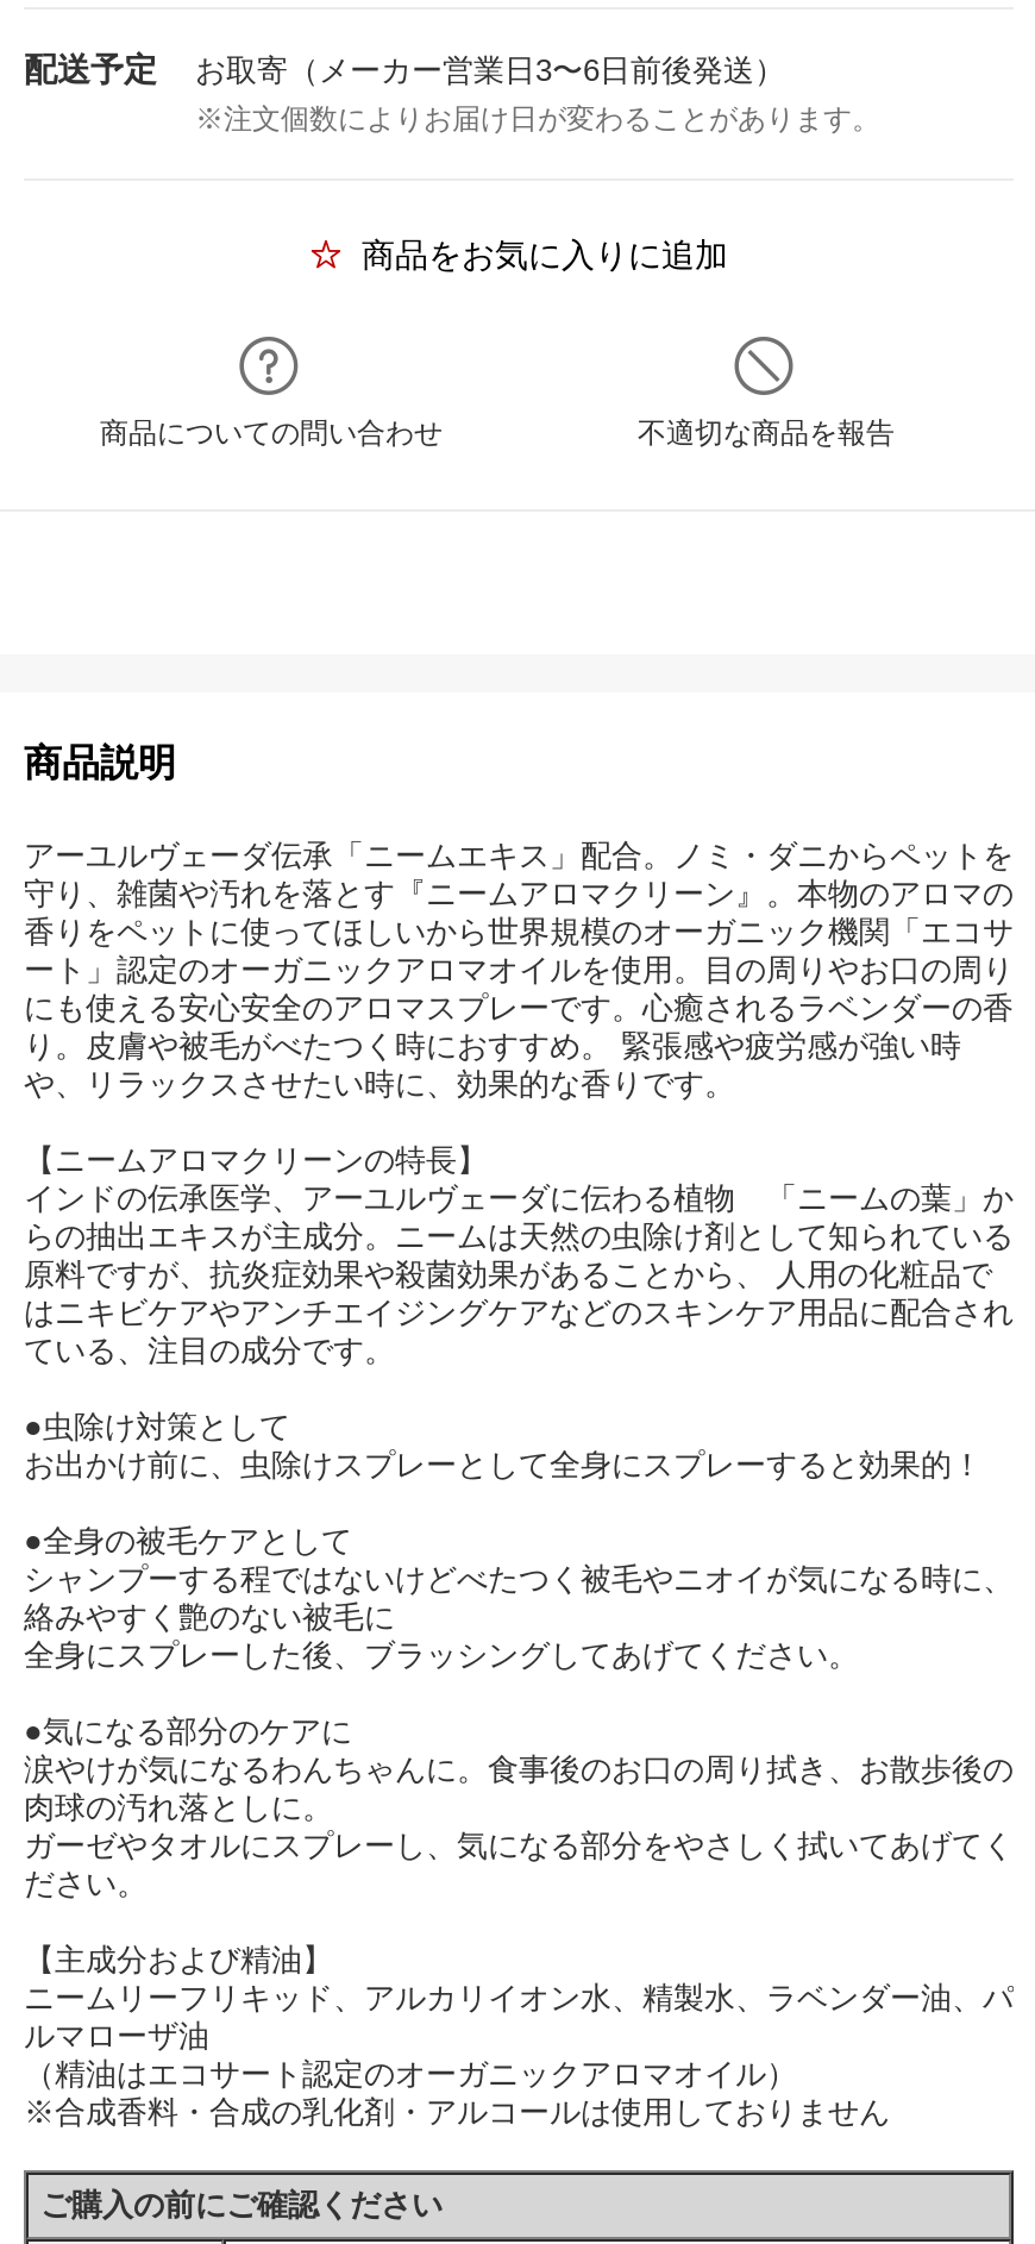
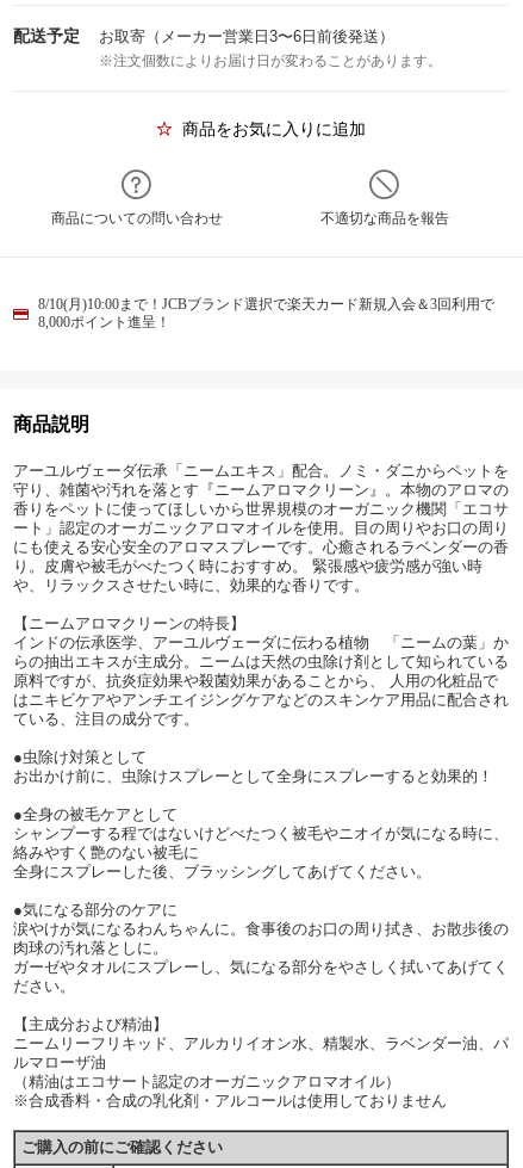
none -> [38,296,494,330] 8/10(月)10:00まで！JCBブランド選択で楽天カード新規入会＆3回利用で | 8,000ポイント進呈！

